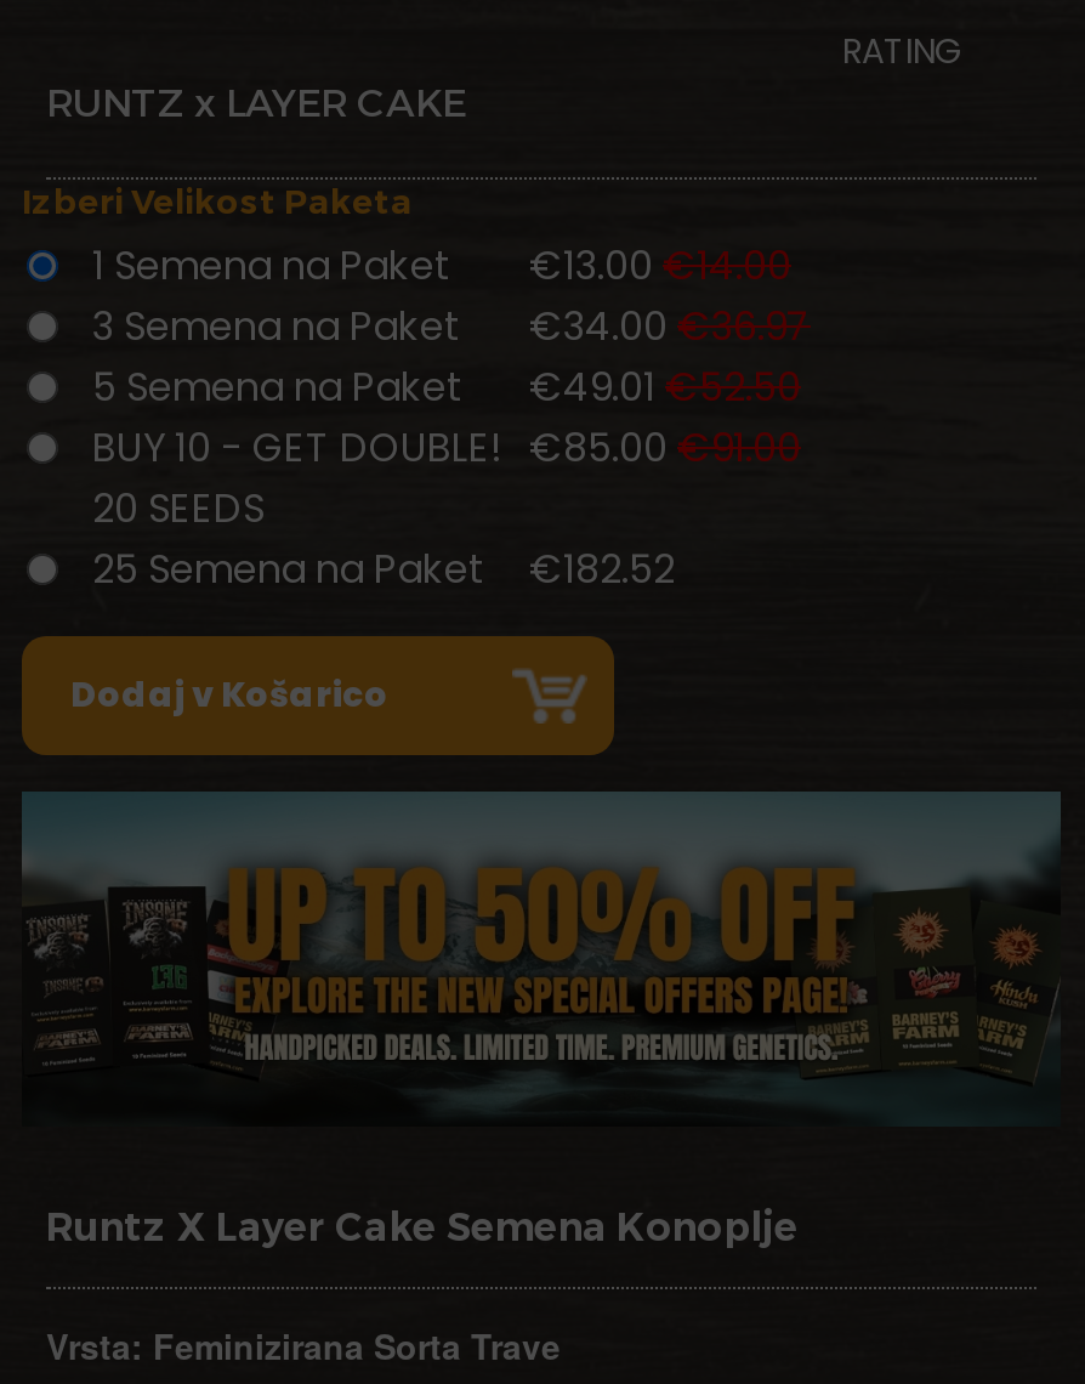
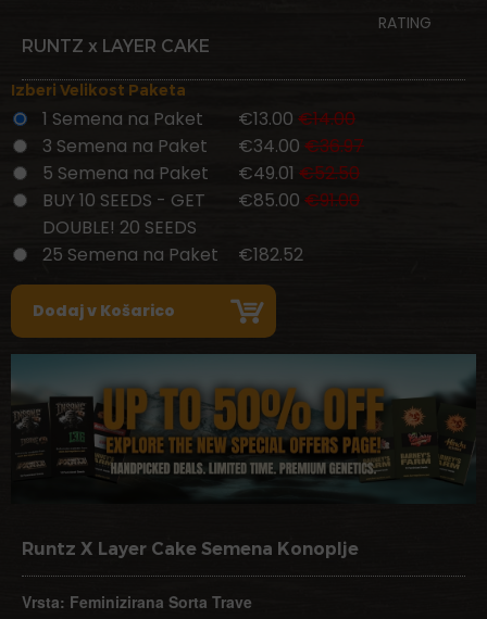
[92,419,502,536] BUY 10 - GET DOUBLE! | 20 SEEDS -> [42,187,205,240] BUY 10 SEEDS - GET | DOUBLE! 20 SEEDS

